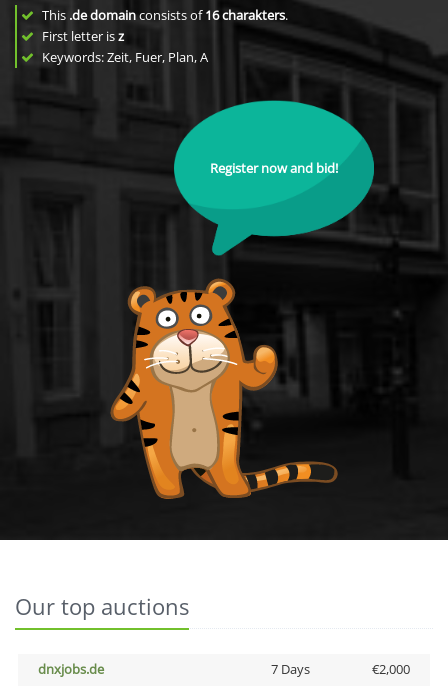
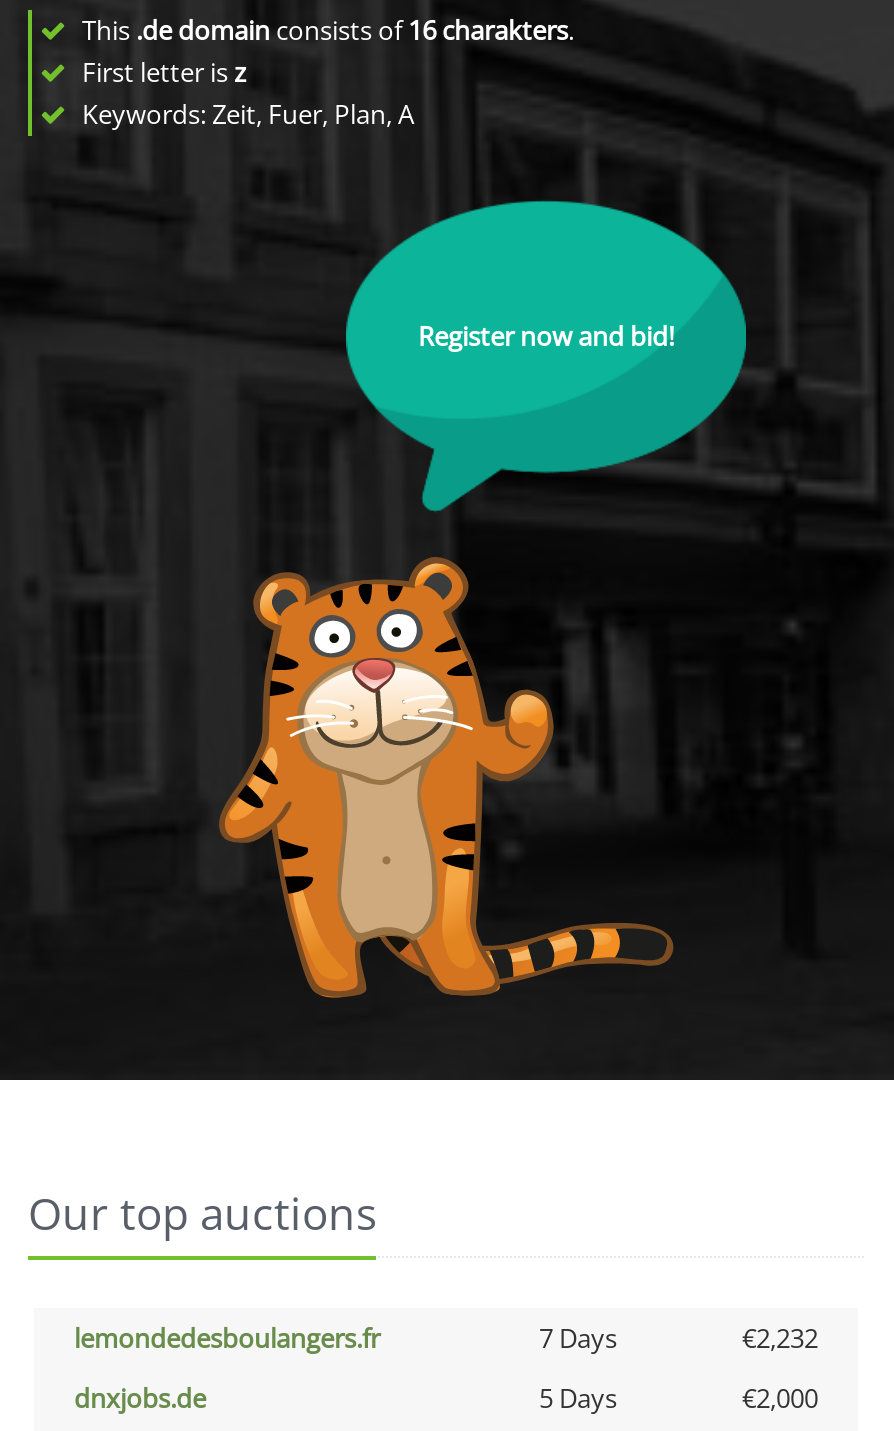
none -> [74,1320,818,1356] lemondedesboulangers.fr | 7 Days | €2,232
[270,660,309,678] 7 Days -> [539,1380,617,1416] 5 Days

